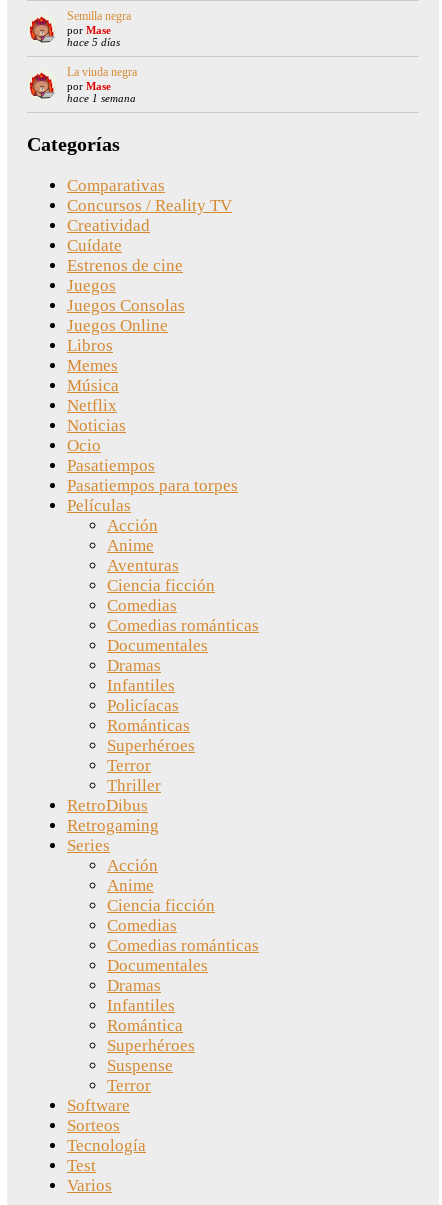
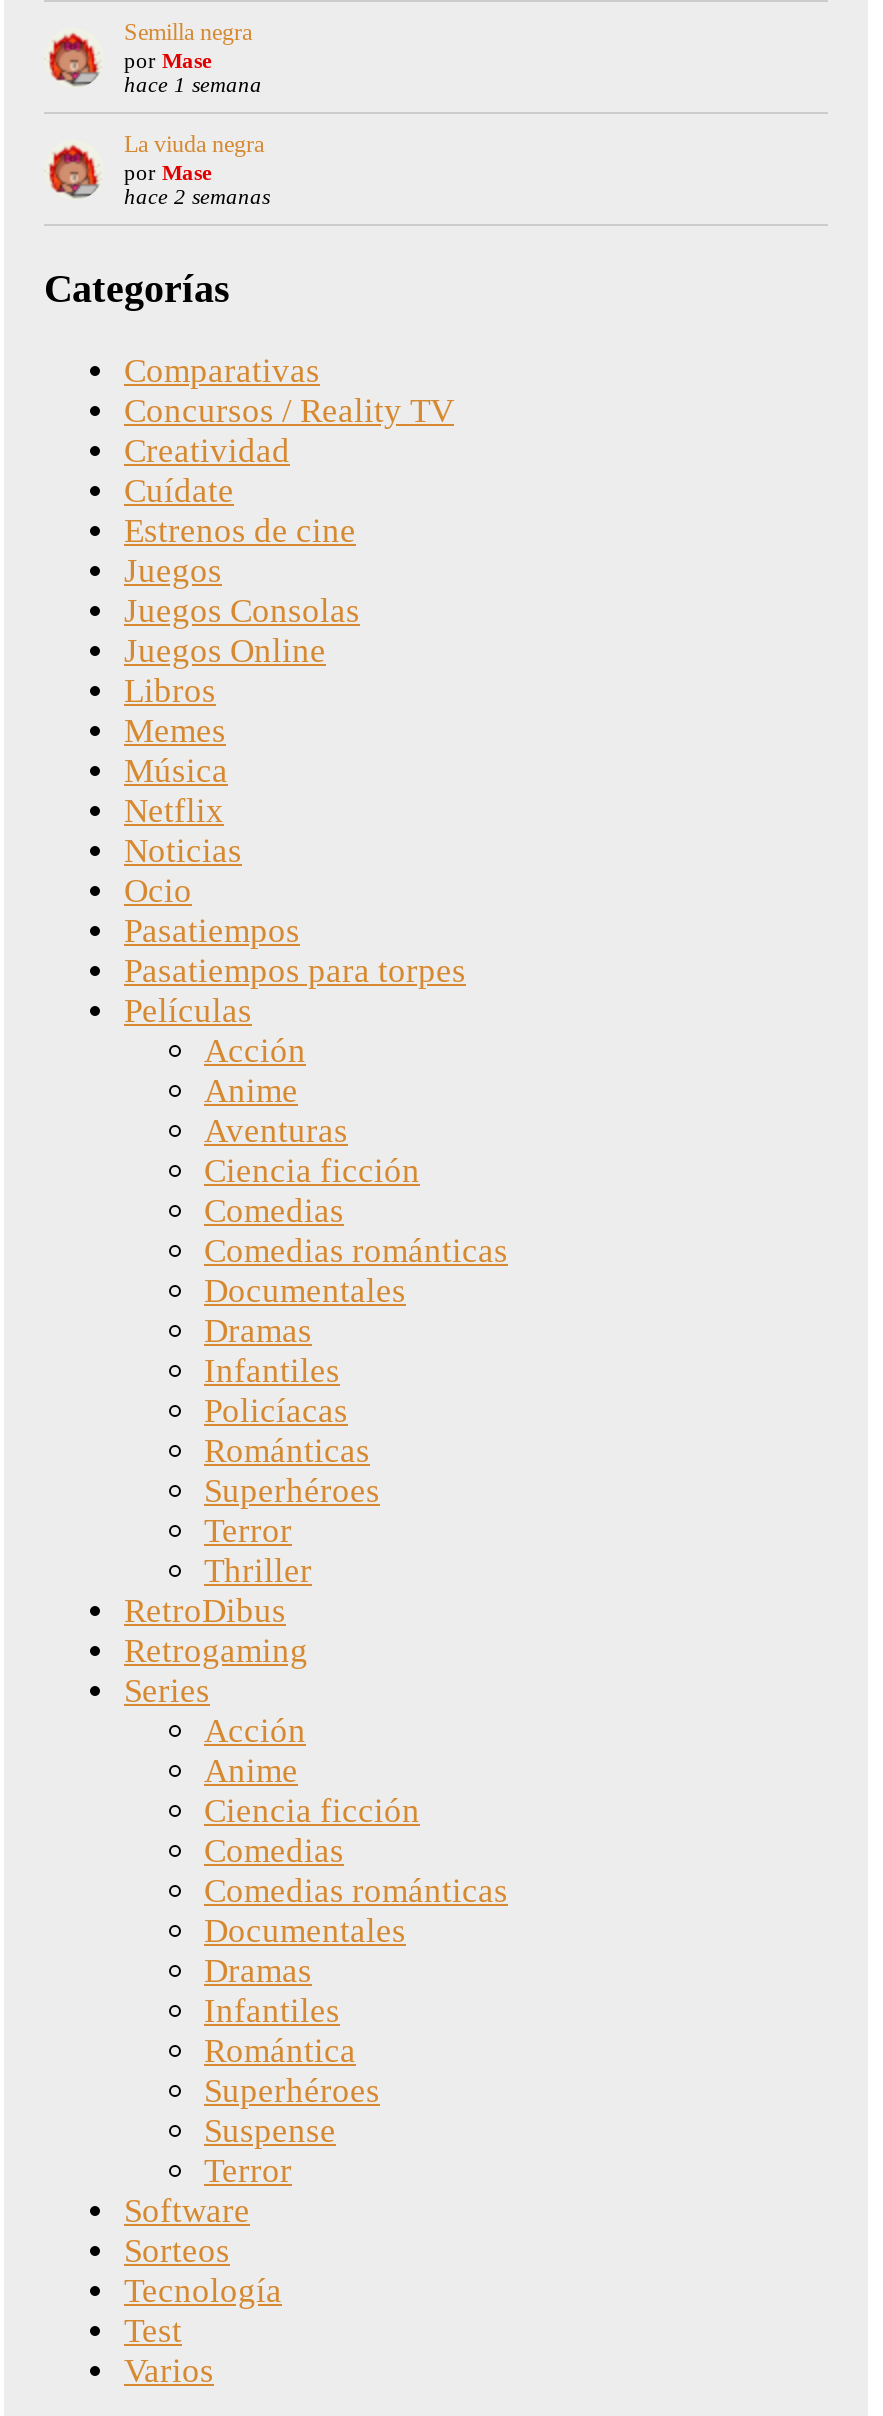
[67,36,120,48] hace 5 días -> [124,72,262,96] hace 1 semana
[67,92,136,104] hace 1 semana -> [124,184,270,208] hace 2 semanas

